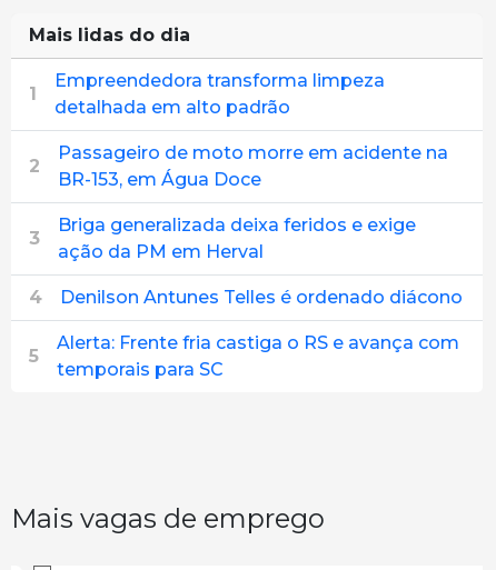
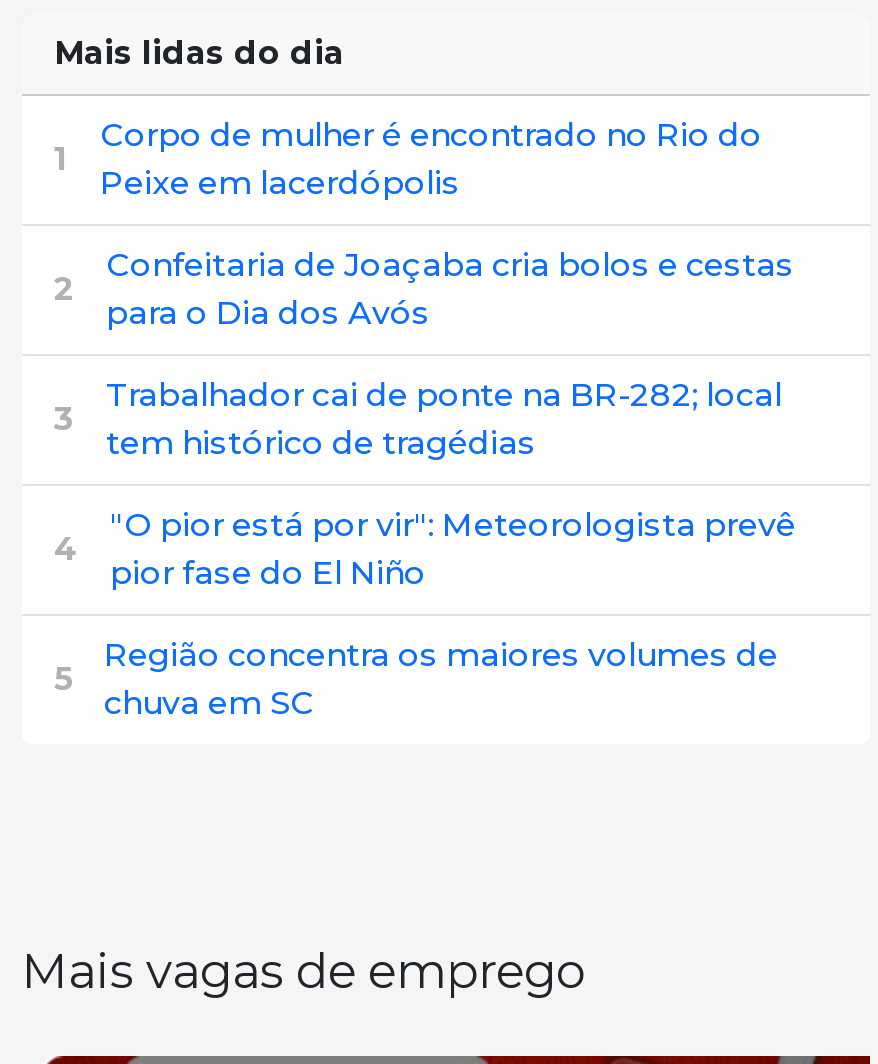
[54,70,385,118] Empreendedora transforma limpeza | detalhada em alto padrão -> [100,116,762,202] Corpo de mulher é encontrado no Rio do | Peixe em lacerdópolis
[58,142,448,190] Passageiro de moto morre em acidente na | BR-153, em Água Doce -> [106,246,794,332] Confeitaria de Joaçaba cria bolos e cestas | para o Dia dos Avós
[58,214,416,262] Briga generalizada deixa feridos e exige | ação da PM em Herval -> [106,376,782,462] Trabalhador cai de ponte na BR-282; local | tem histórico de tragédias
[60,287,463,308] Denilson Antunes Telles é ordenado diácono -> [110,506,796,592] "O pior está por vir": Meteorologista prevê | pior fase do El Niño
[57,332,459,380] Alerta: Frente fria castiga o RS e avança com | temporais para SC -> [104,636,778,722] Região concentra os maiores volumes de | chuva em SC

